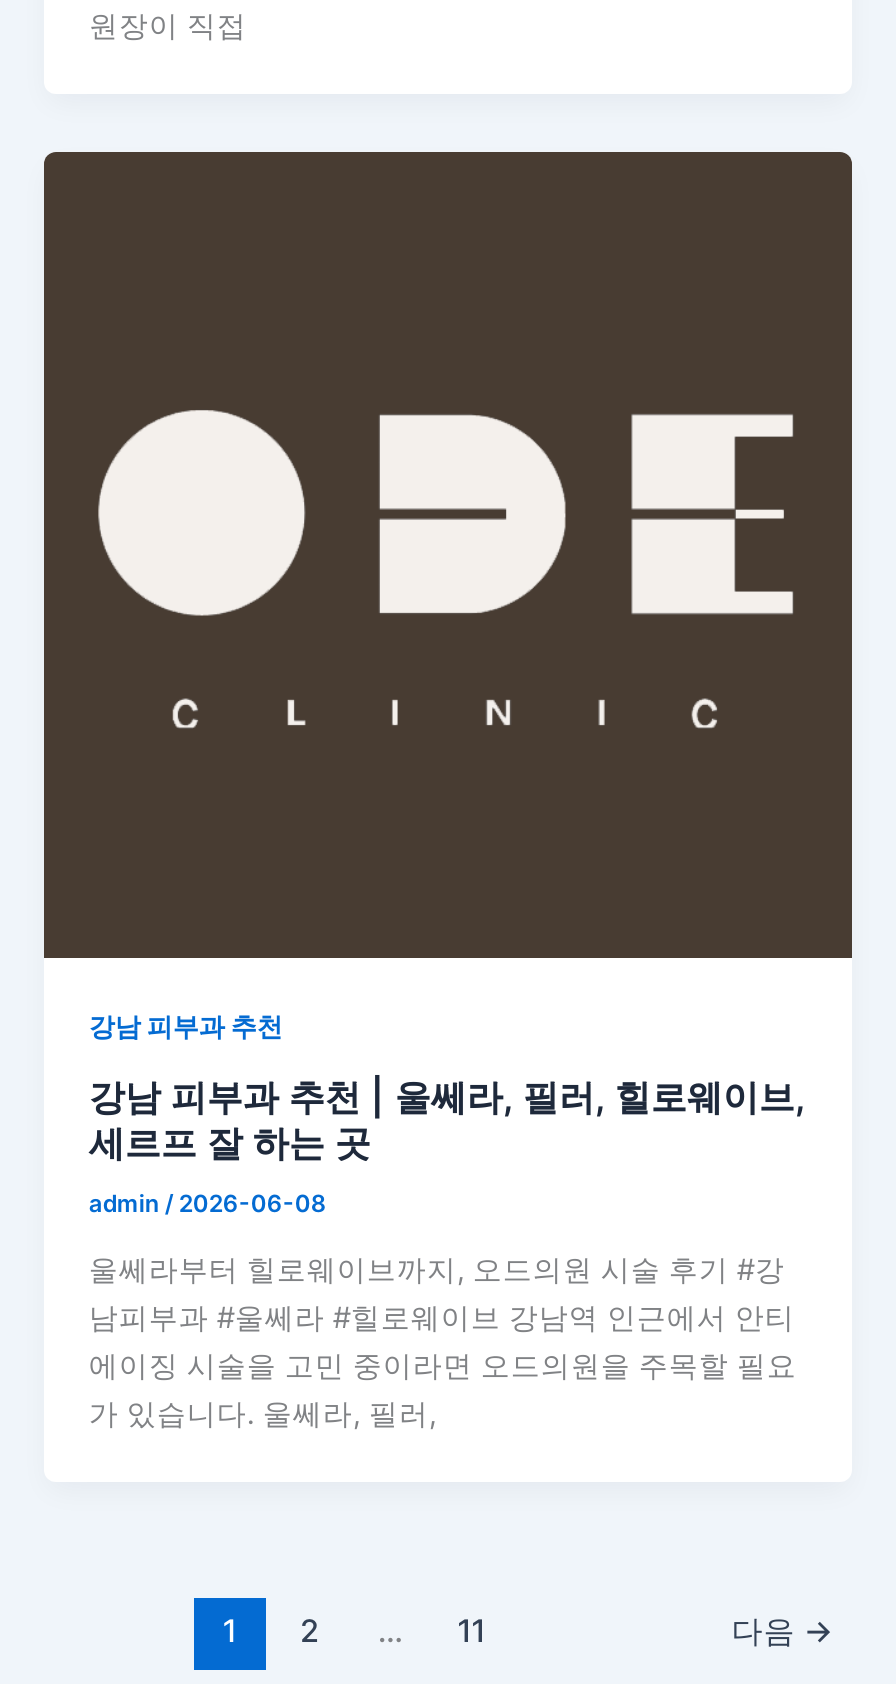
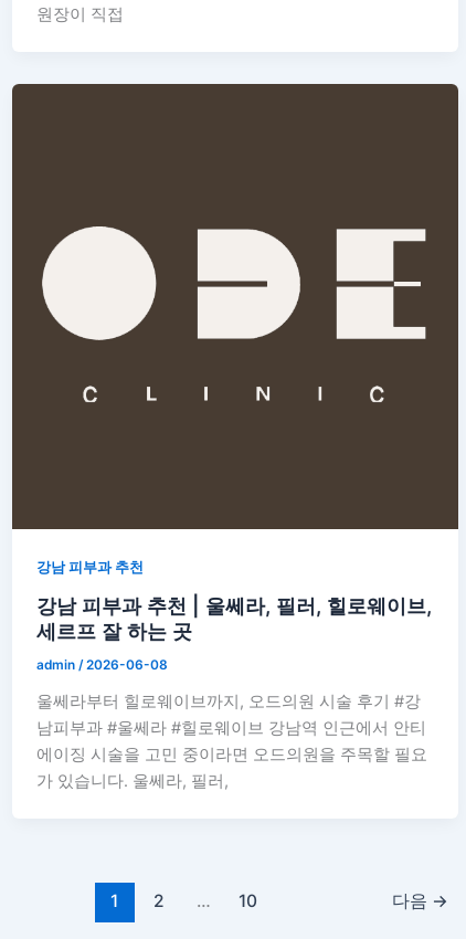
[457,1612,485,1650] 11 -> [239,890,257,911] 10

